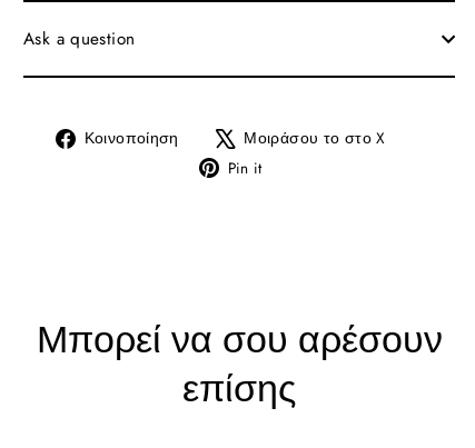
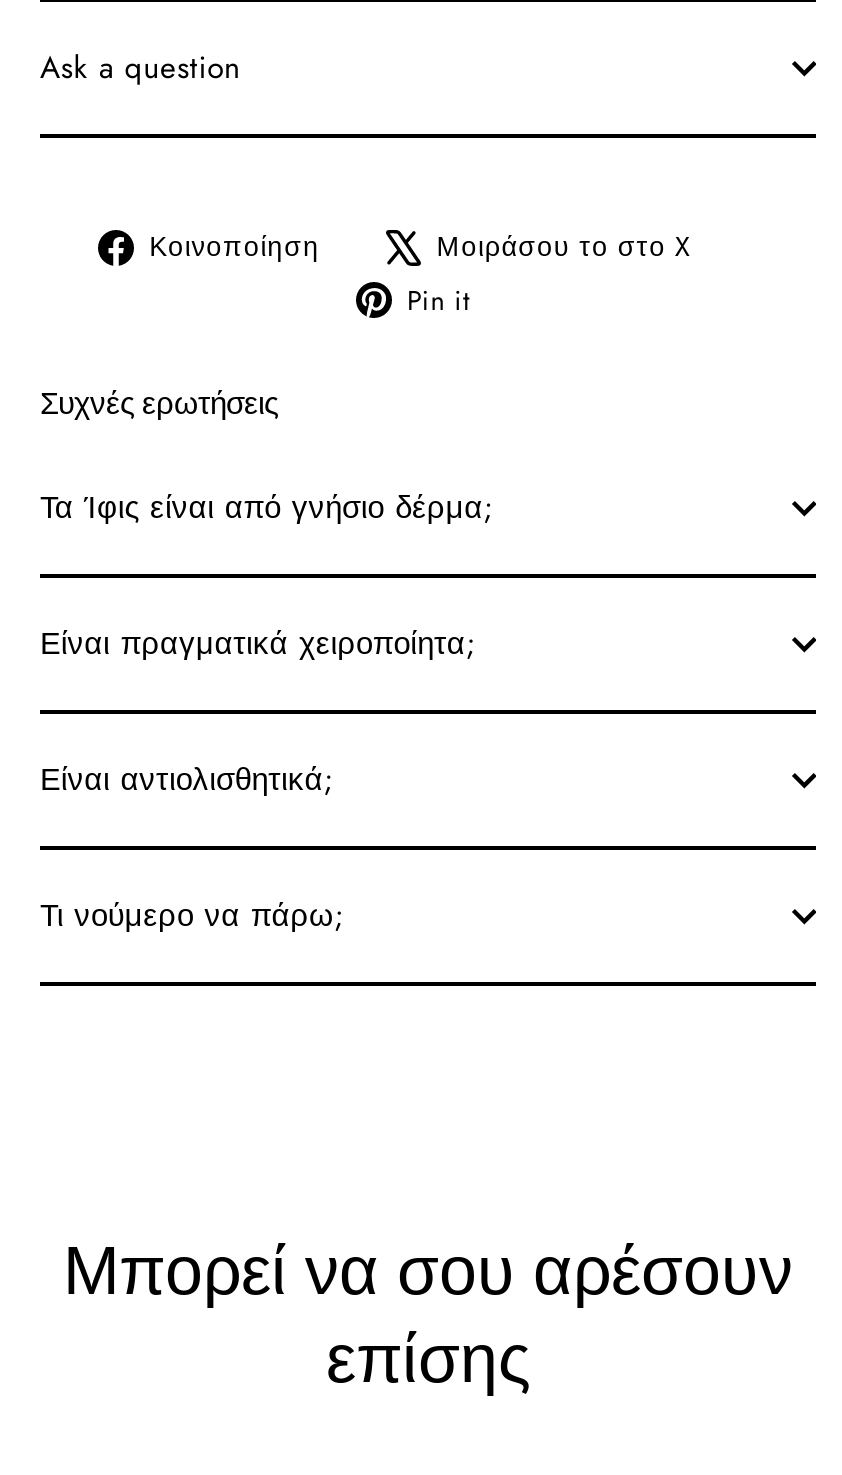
none -> [40,381,494,937] Συχνές ερωτήσεις | Τα Ίφις είναι από γνήσιο δέρμα; | Είναι πραγματικά χειροποίητα; | Είναι αντιολισθητικά; | Τι νούμερο να πάρω;

